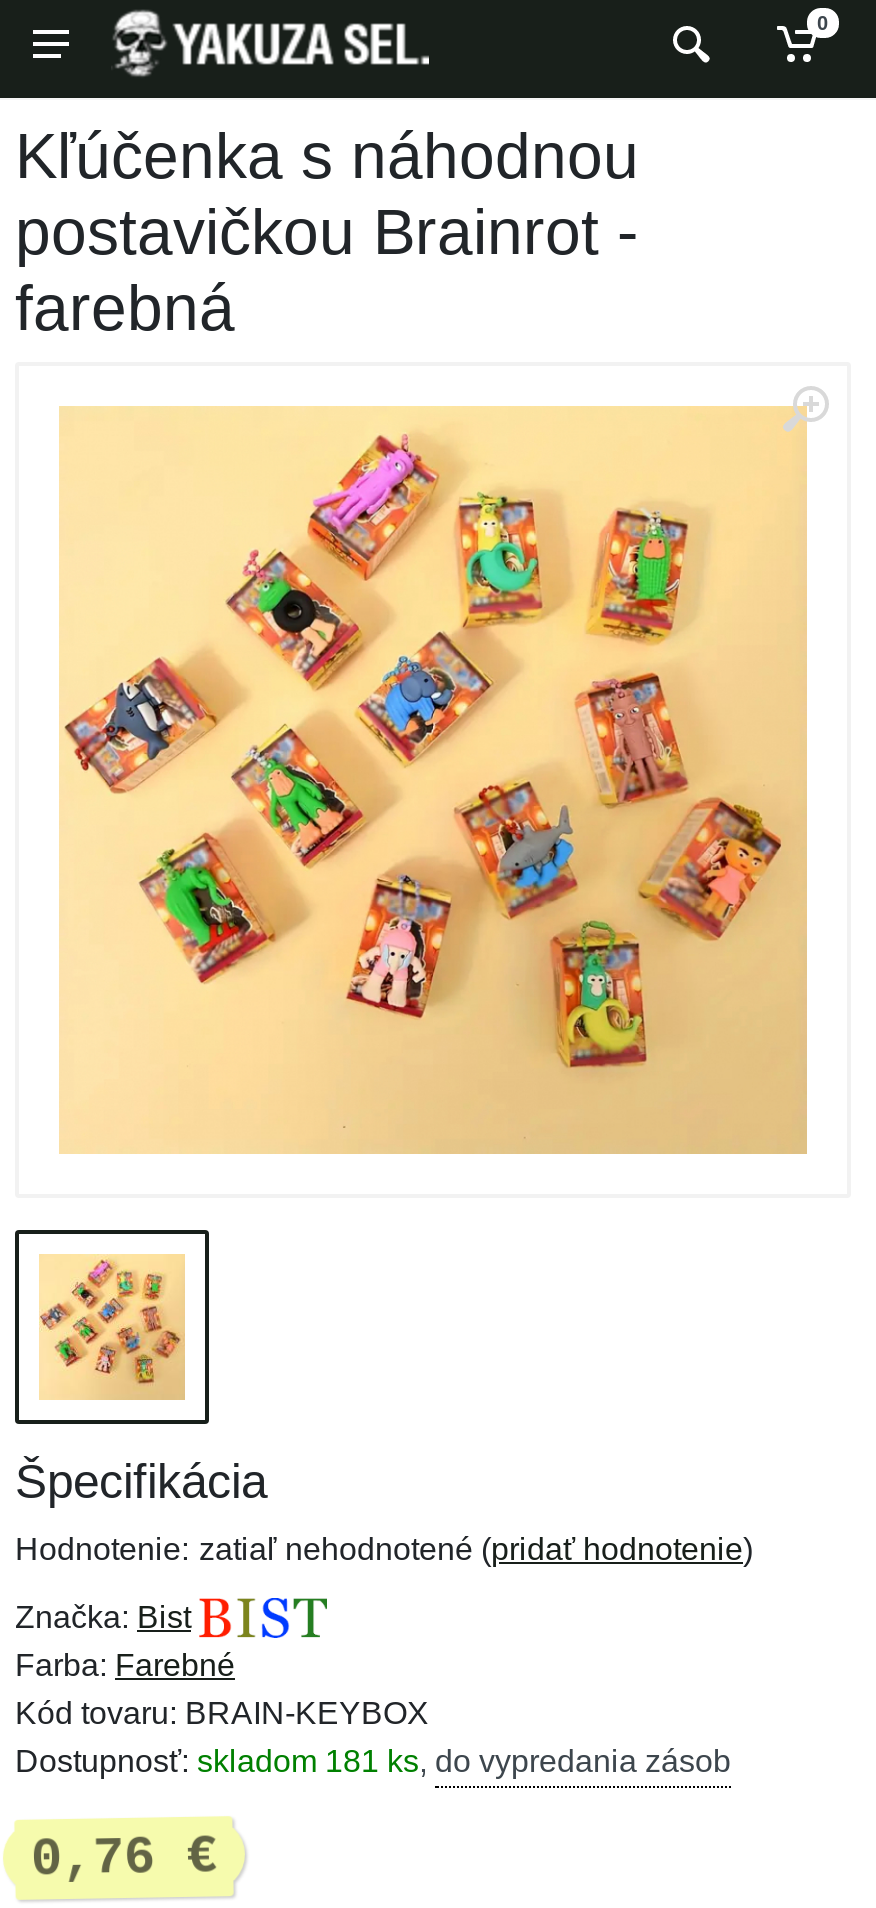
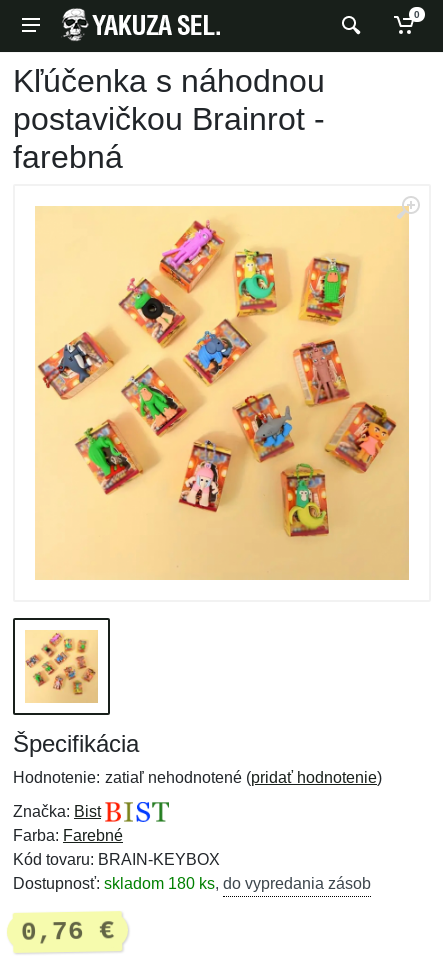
[15,1744,731,1778] Dostupnosť: skladom 181 ks, do vypredania zásob -> [13,875,371,892] Dostupnosť: skladom 180 ks, do vypredania zásob

